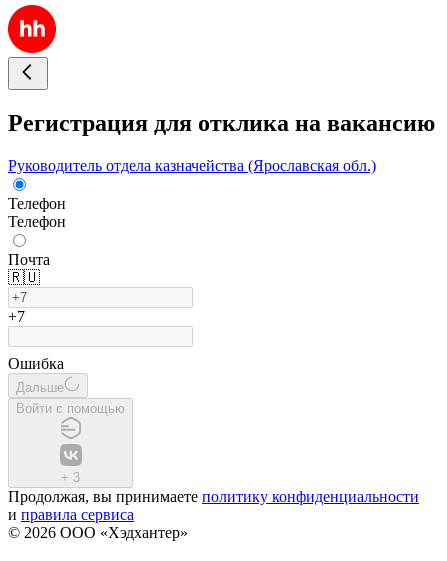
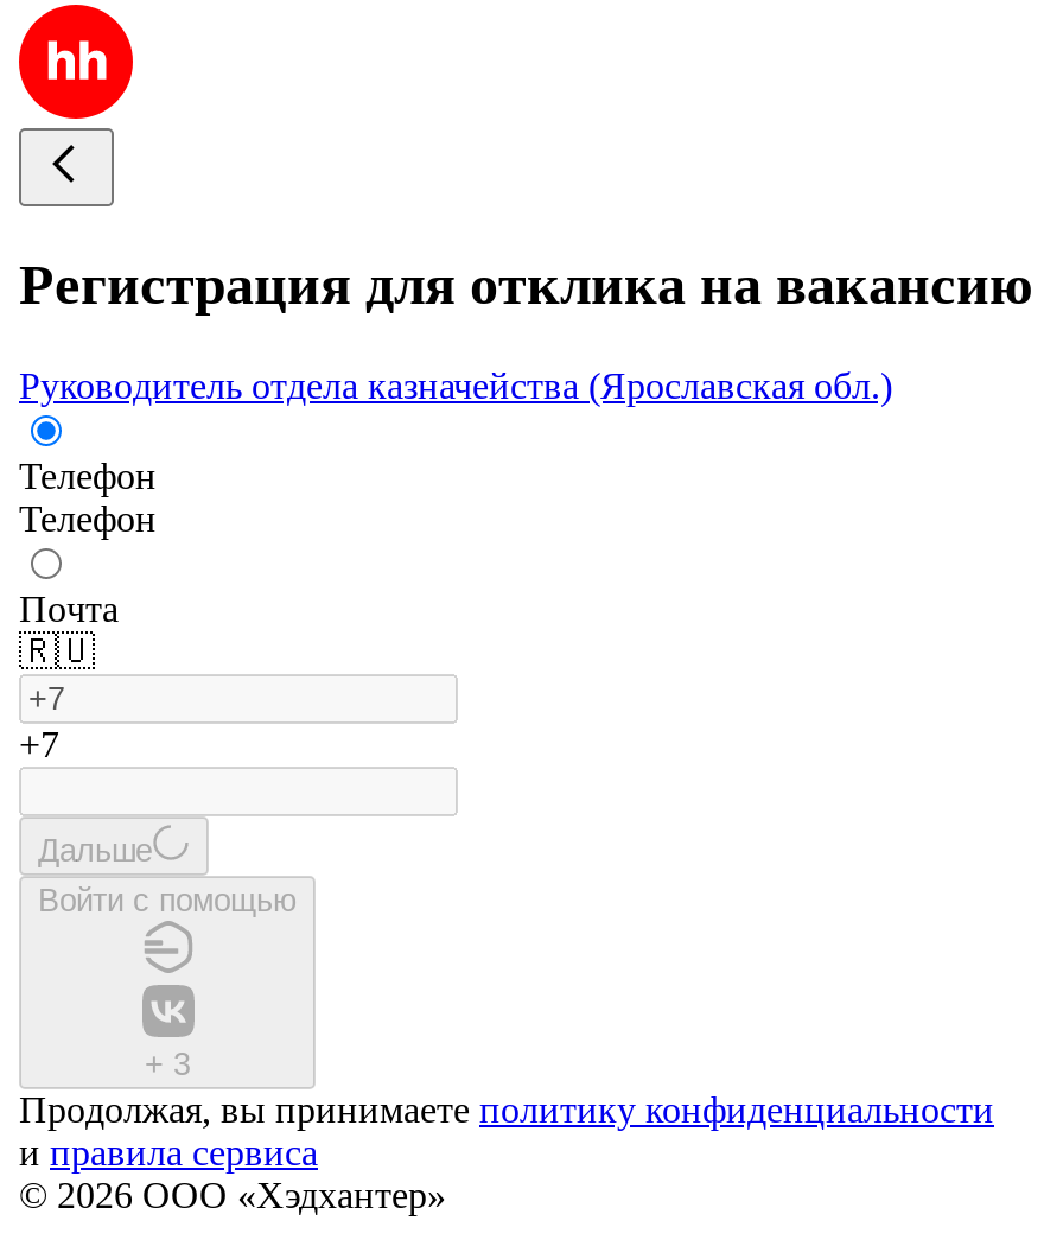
[8,355,64,372] Ошибка -> none

